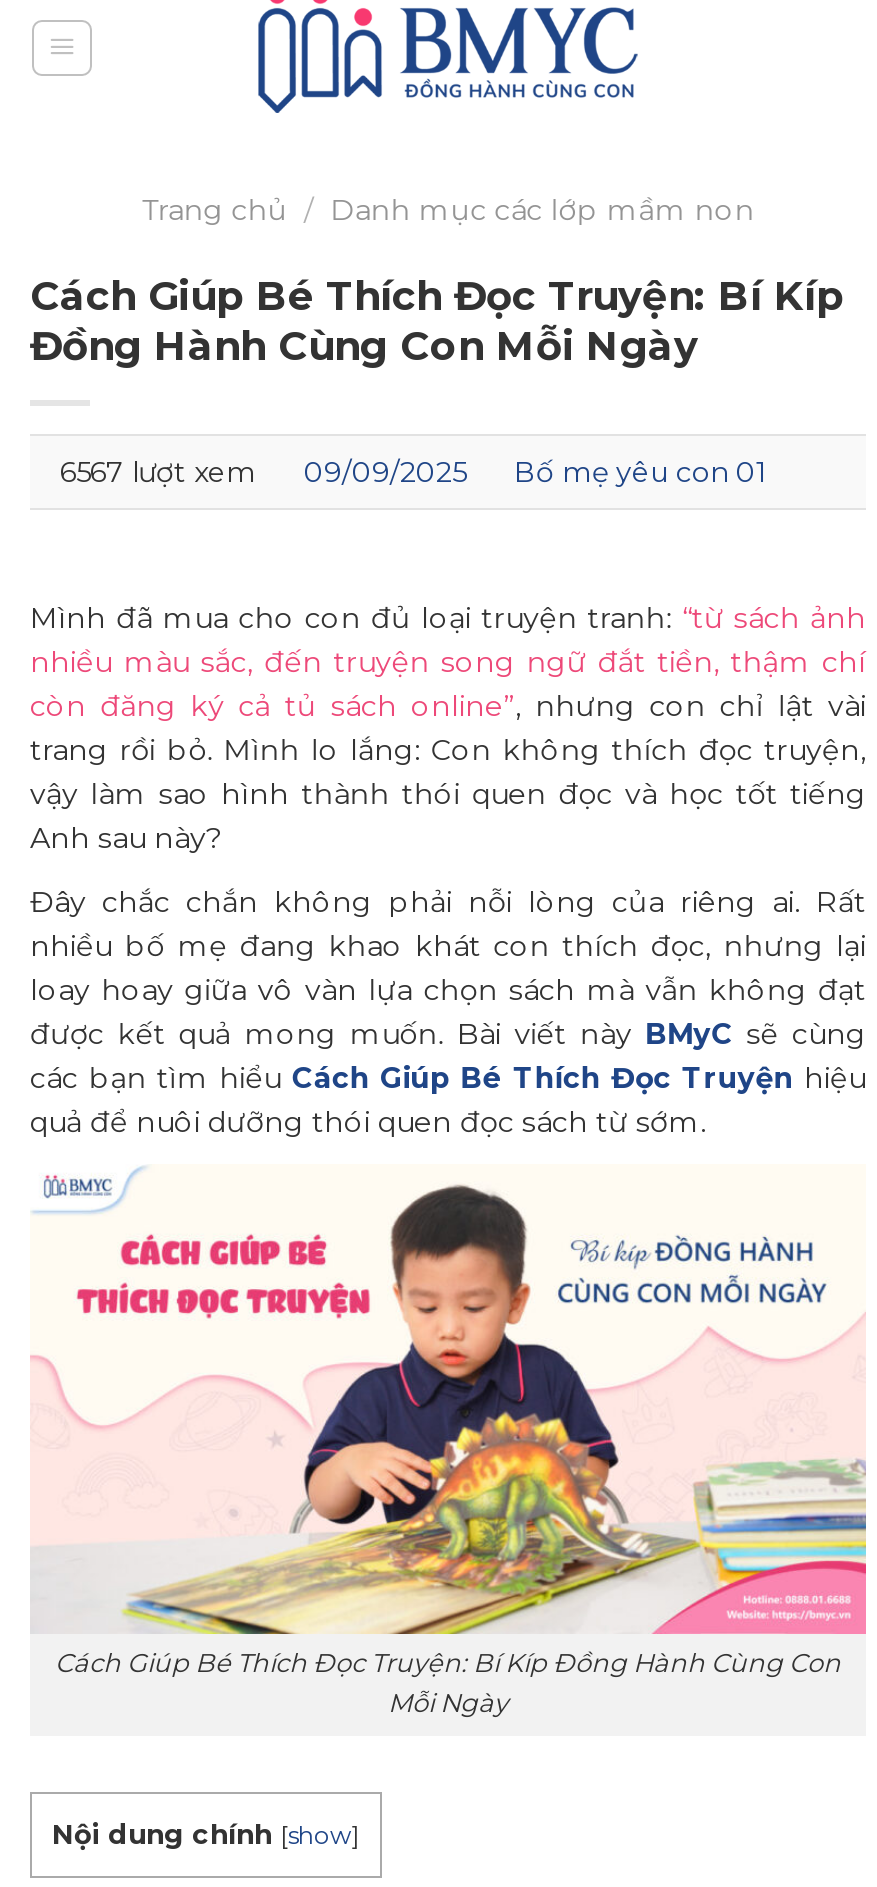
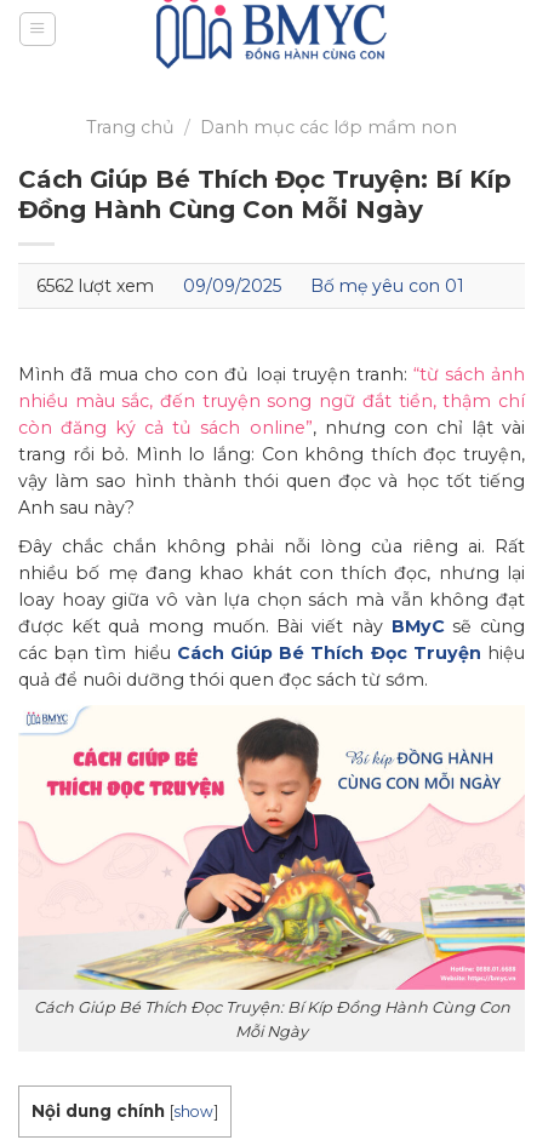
[60,455,768,491] 6567 lượt xem 09/09/2025 Bố mẹ yêu con 01 -> [36,276,464,297] 6562 lượt xem 09/09/2025 Bố mẹ yêu con 01

